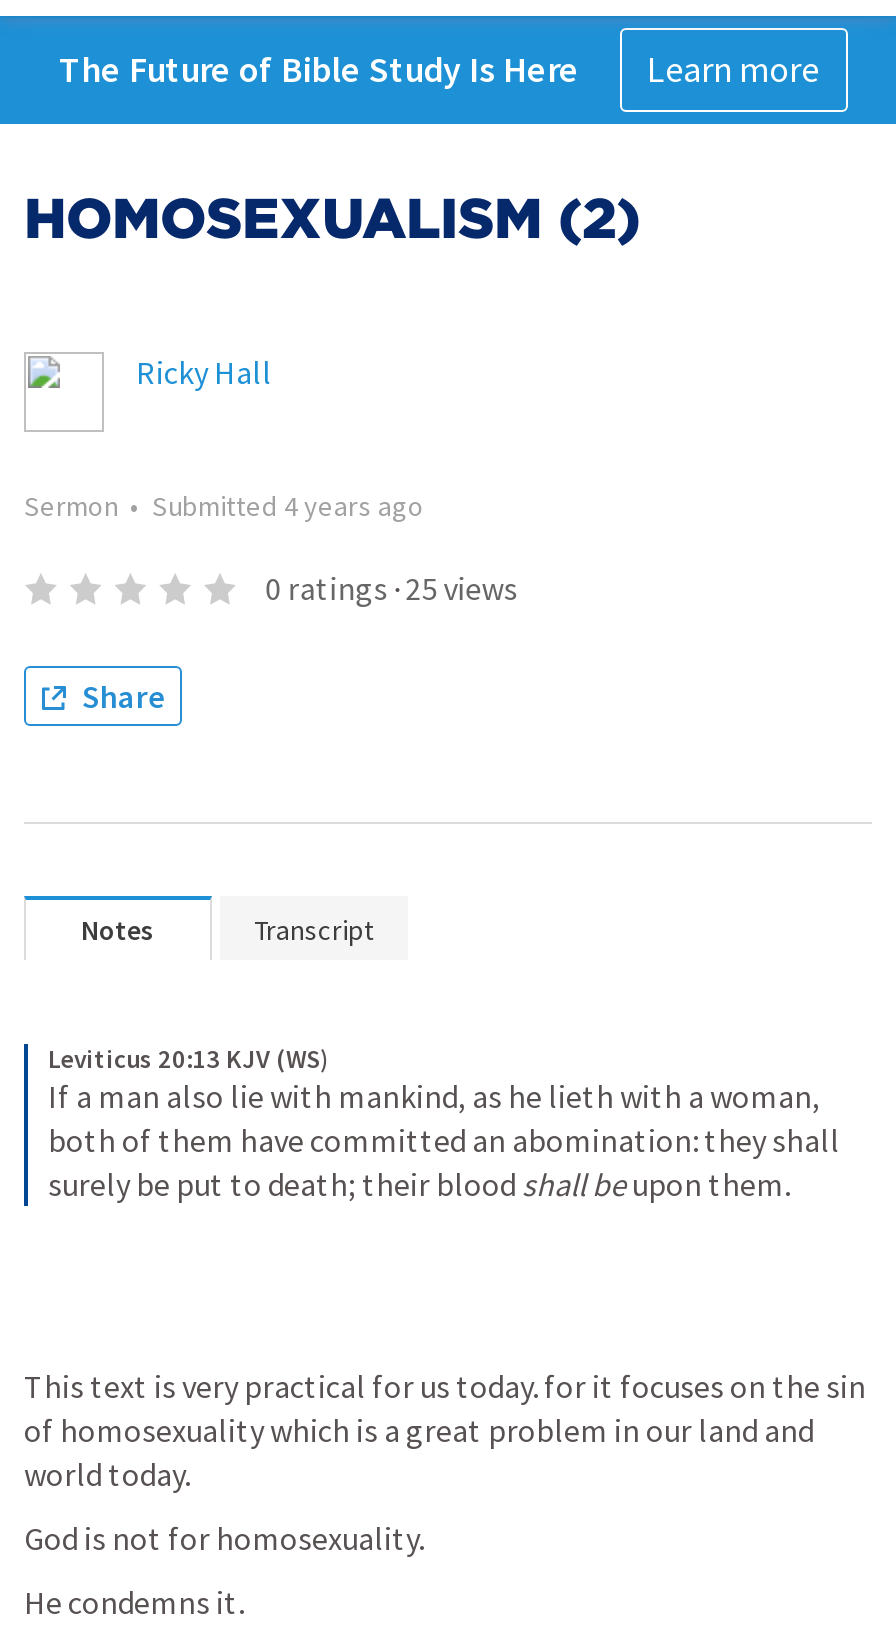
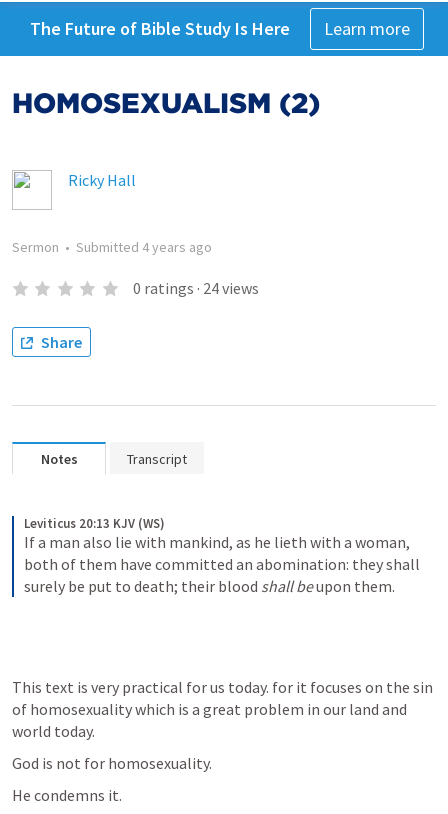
[265,568,517,608] 0 ratings · 25 views -> [133,278,259,298] 0 ratings · 24 views

